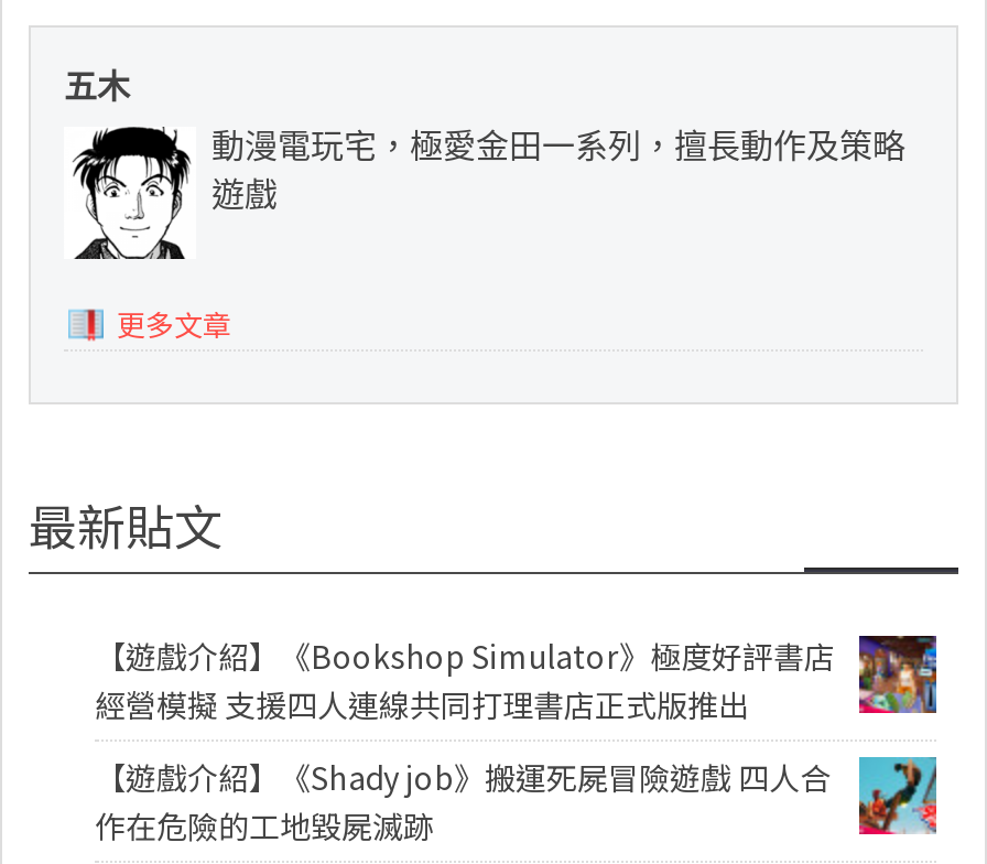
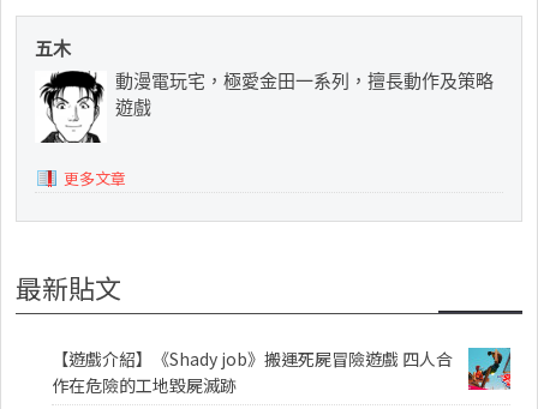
[95,634,939,727] [image] | 【遊戲介紹】《Bookshop Simulator》極度好評書店 | 經營模擬 支援四人連線共同打理書店正式版推出 -> none

